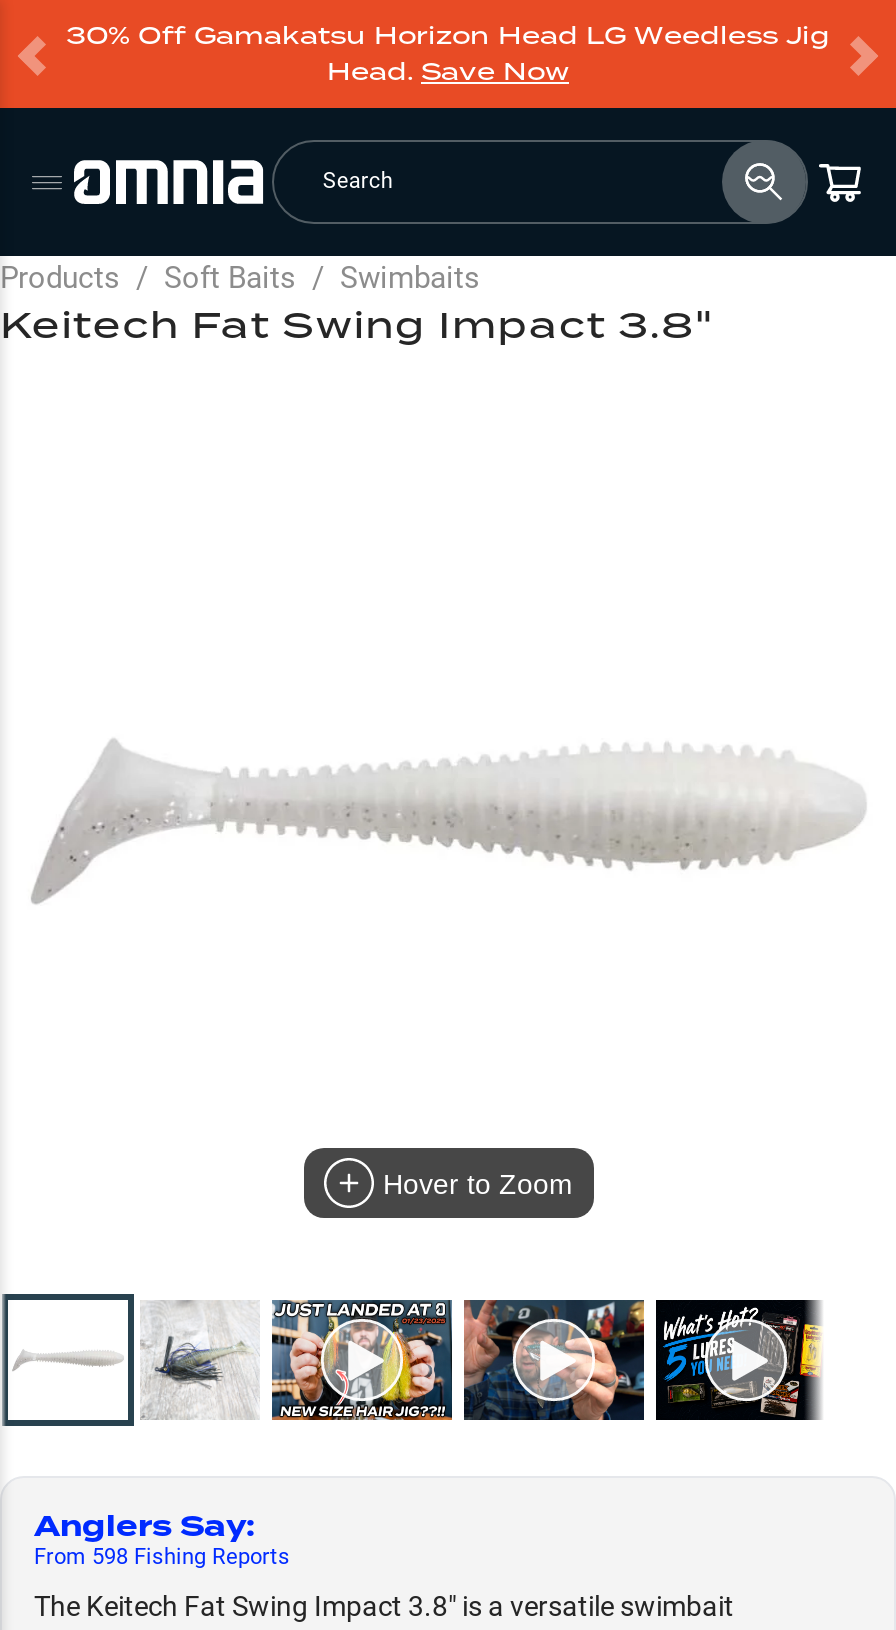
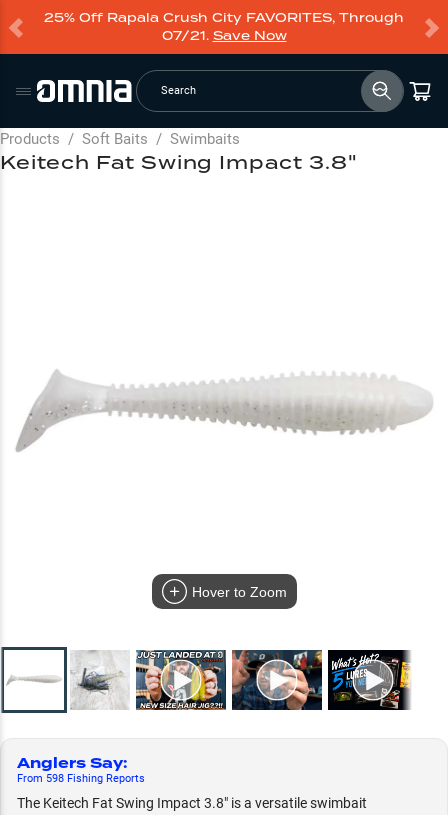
[66,18,830,88] 30% Off Gamakatsu Horizon Head LG Weedless Jig | Head. Save Now -> [44,9,404,44] 25% Off Rapala Crush City FAVORITES, Through | 07/21. Save Now

